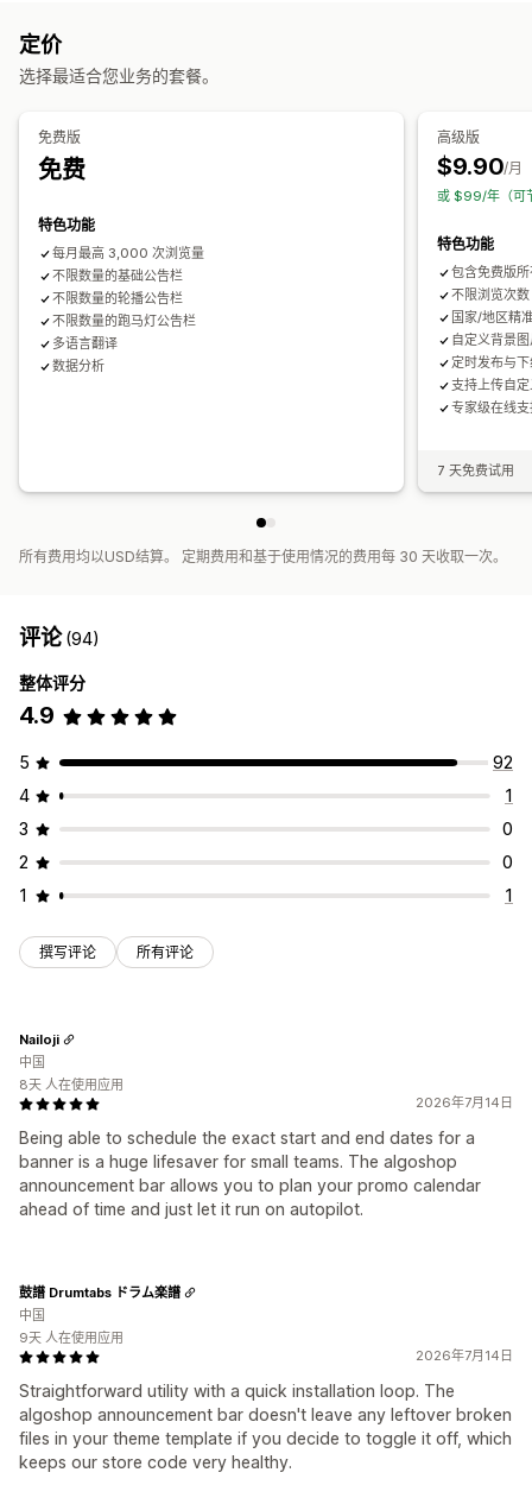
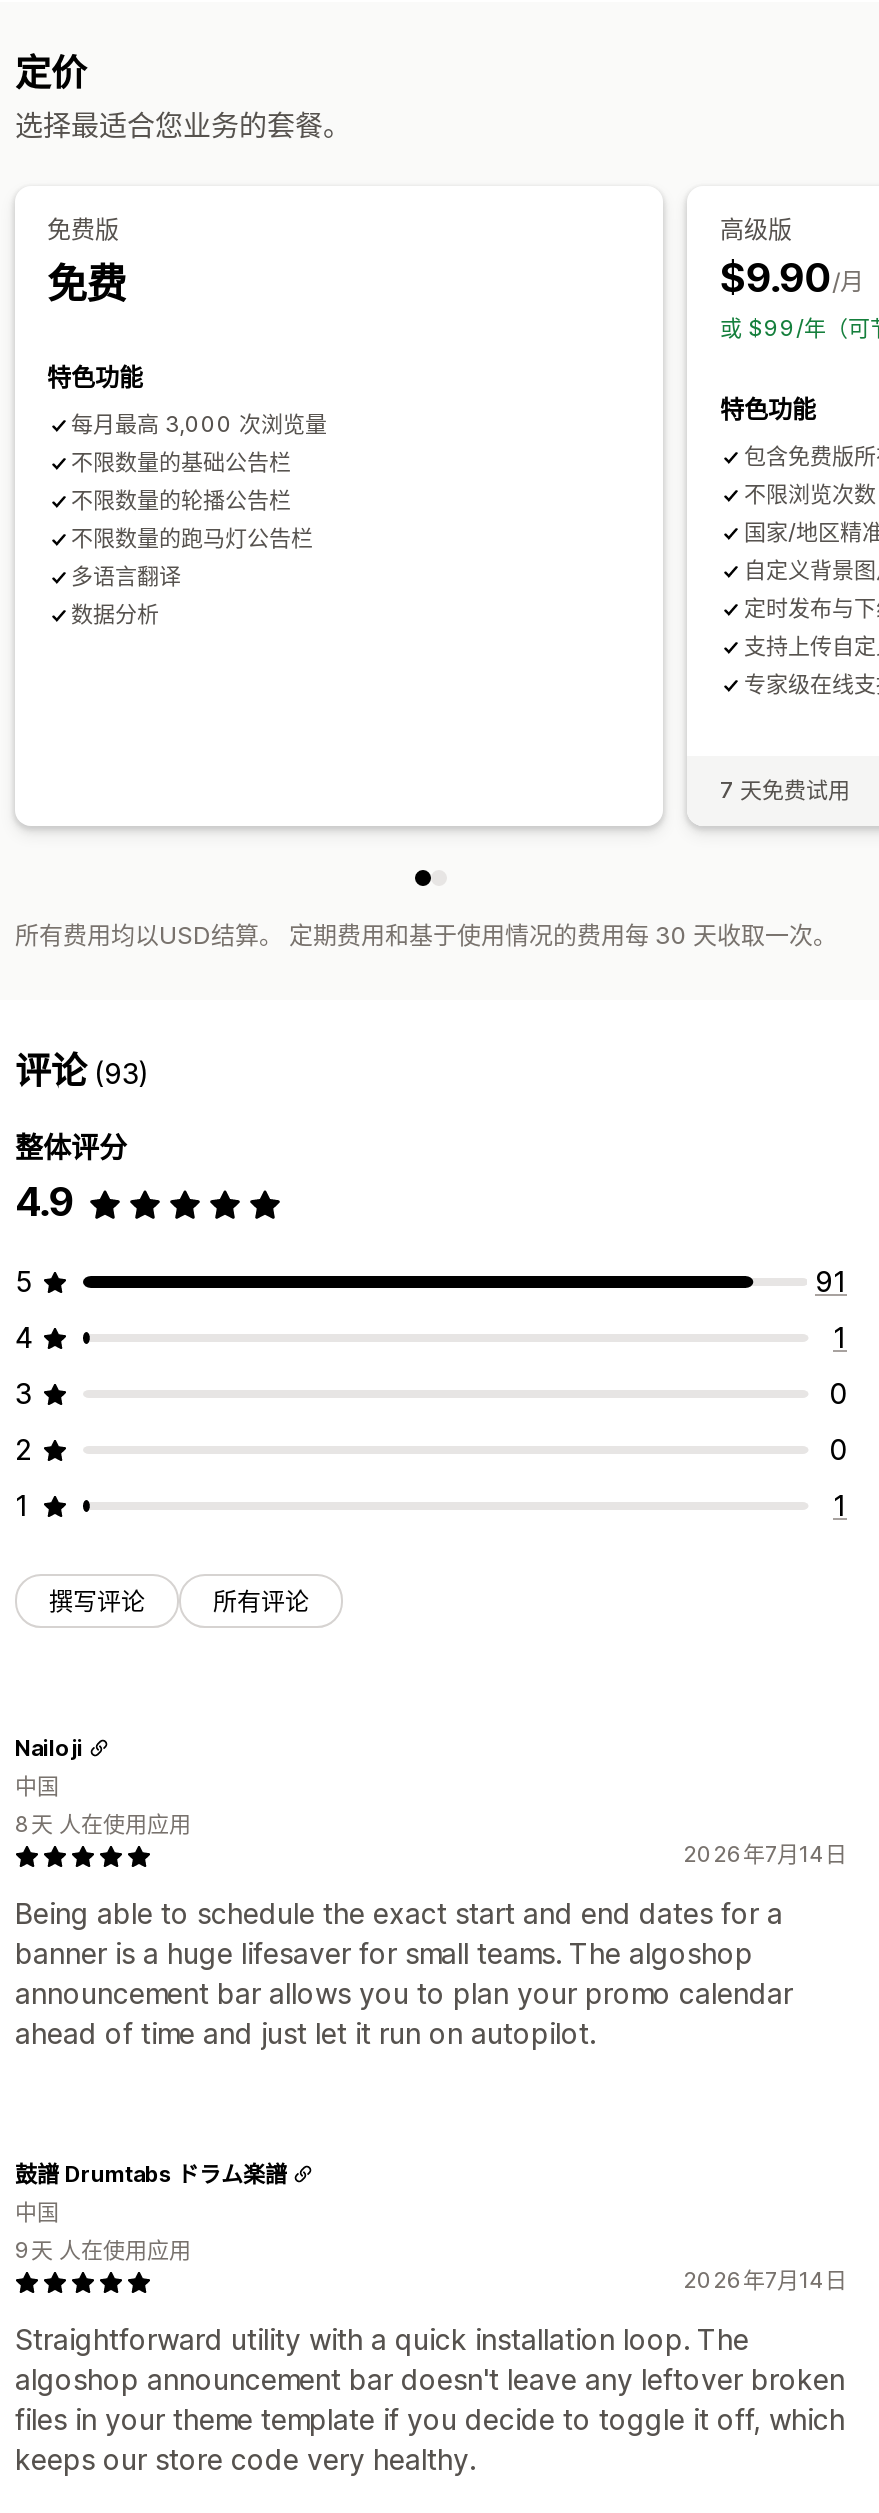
[19,625,100,650] 评论(94) -> [15,1051,150,1093] 评论(93)
[493,753,513,773] 92 -> [815,1265,847,1299] 91

